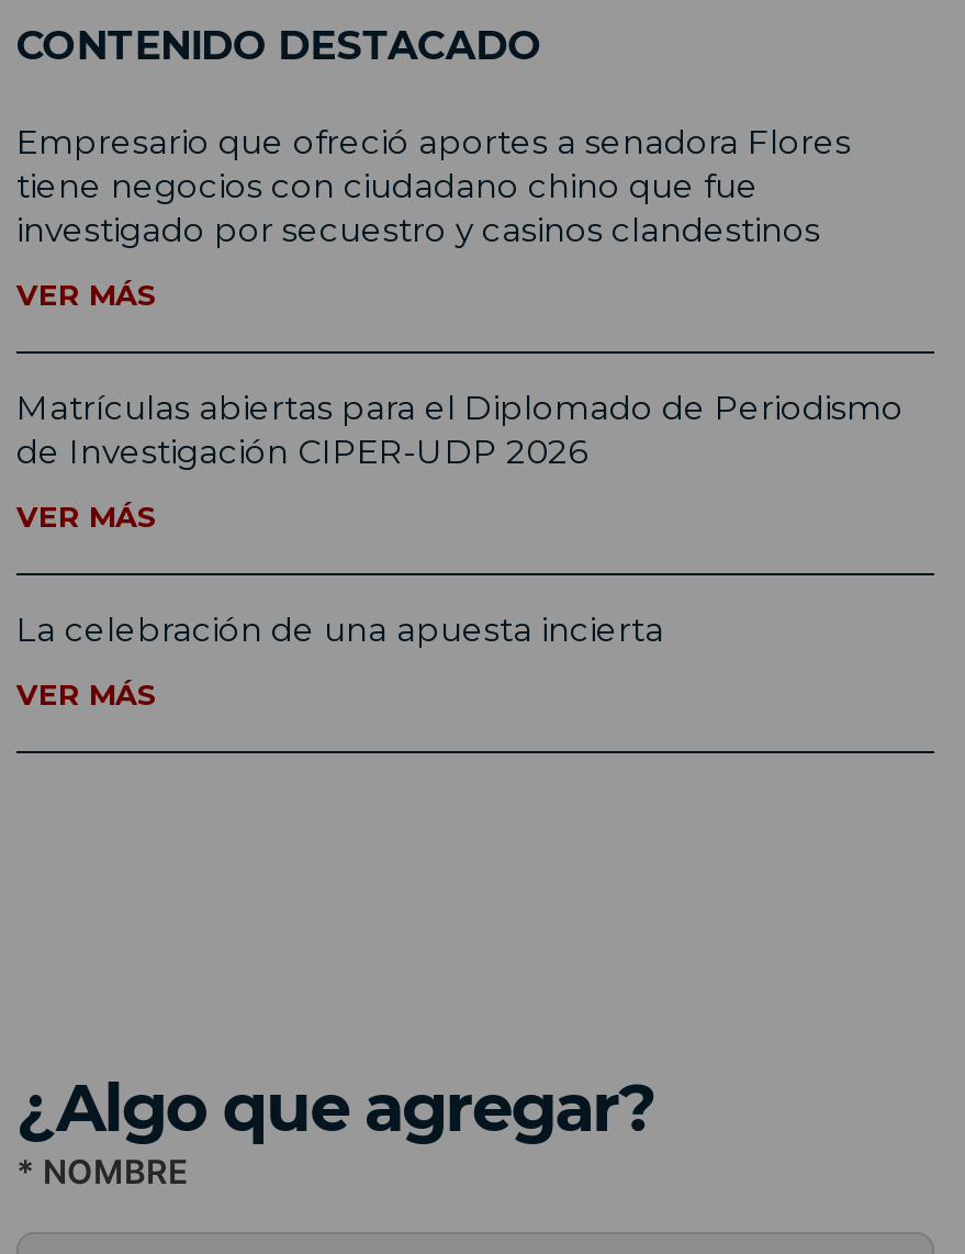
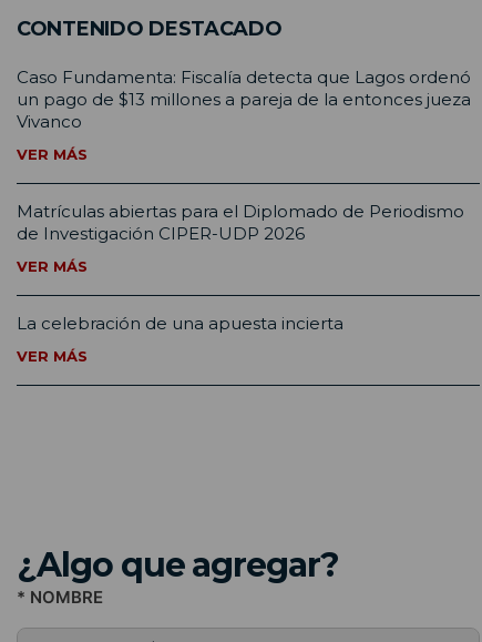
[16,122,851,251] Empresario que ofreció aportes a senadora Flores | tiene negocios con ciudadano chino que fue | investigado por secuestro y casinos clandestinos -> [17,67,471,132] Caso Fundamenta: Fiscalía detecta que Lagos ordenó | un pago de $13 millones a pareja de la entonces jueza | Vivanco

